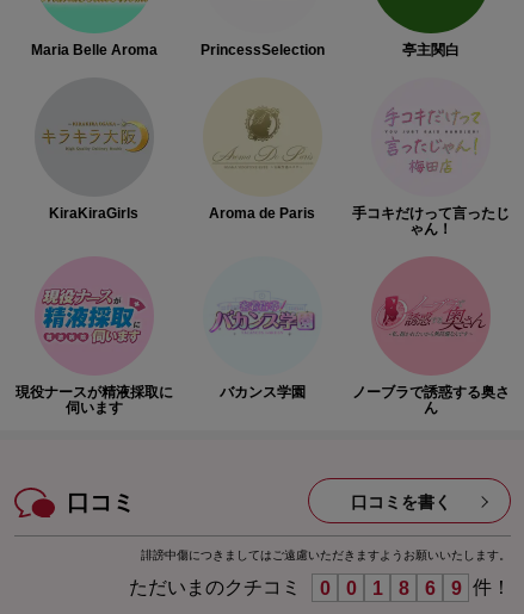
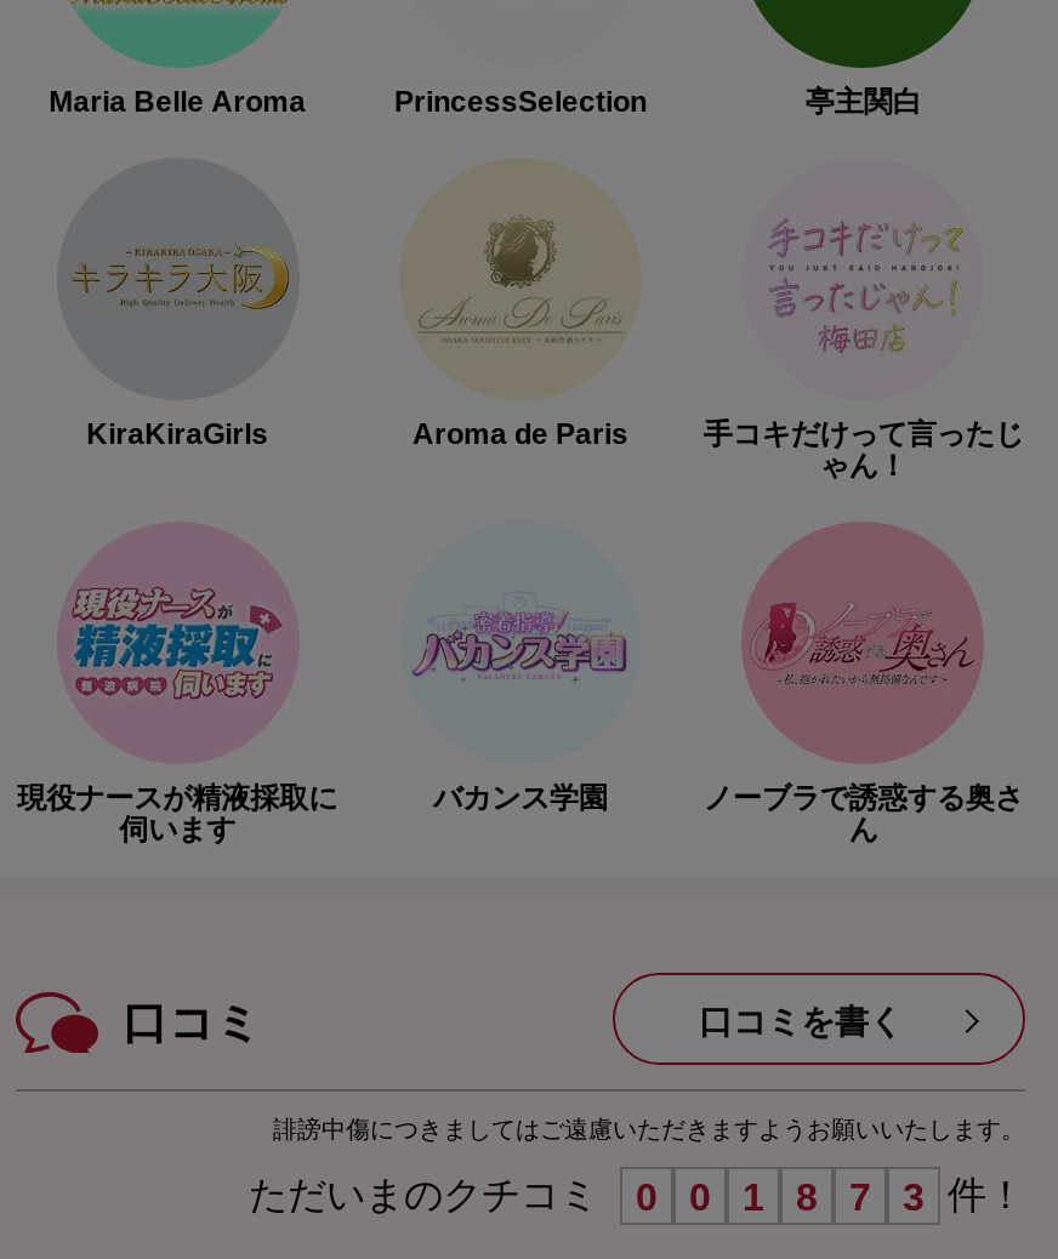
[424,578,435,598] 6 -> [849,1176,871,1217] 7
[451,577,511,598] 9 件！ -> [903,1174,1025,1217] 3 件！

